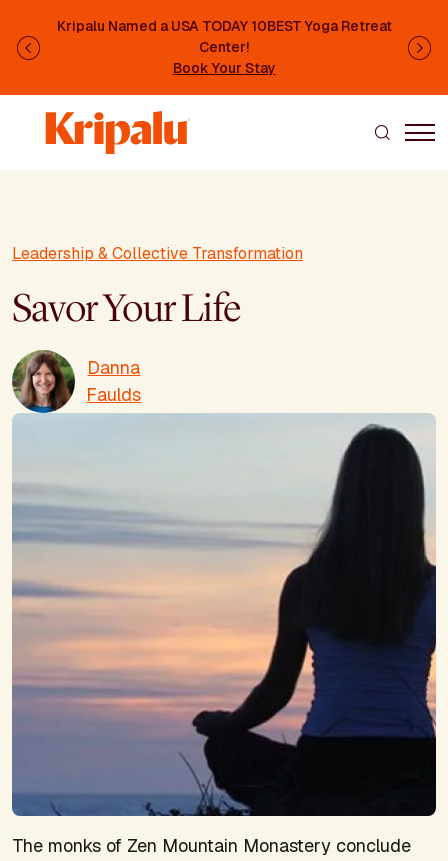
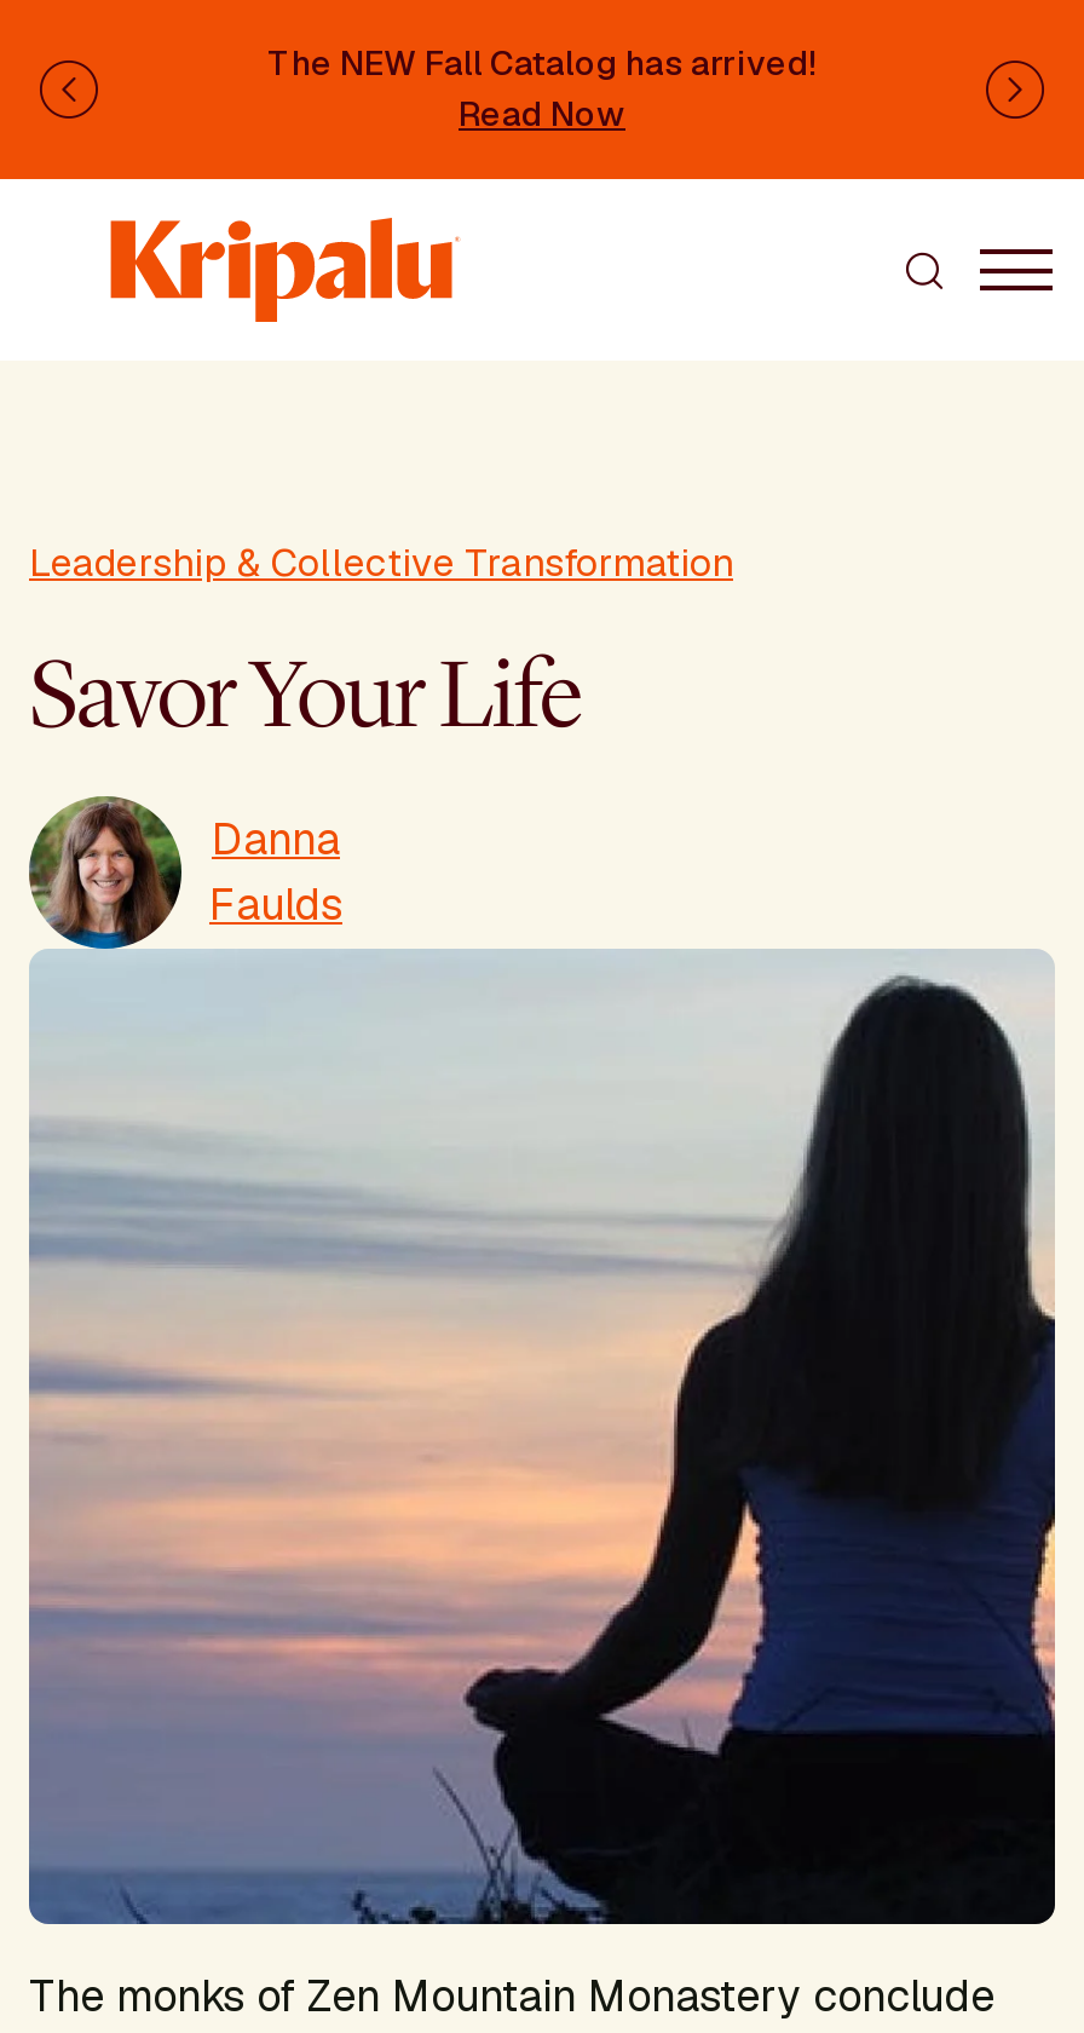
[56,17,391,77] Kripalu Named a USA TODAY 10BEST Yoga Retreat | Center! | Book Your Stay -> [267,41,817,136] The NEW Fall Catalog has arrived! | Read Now

